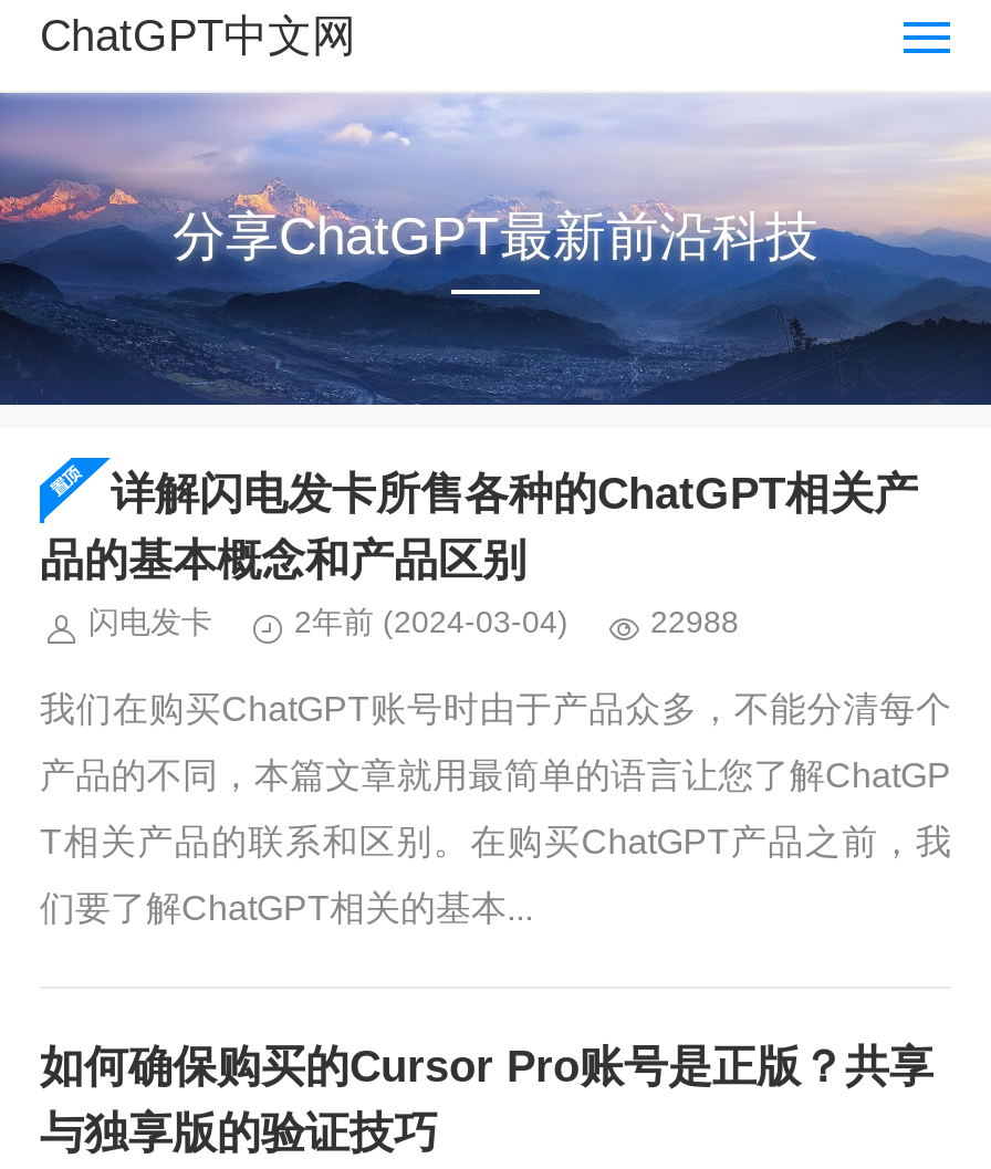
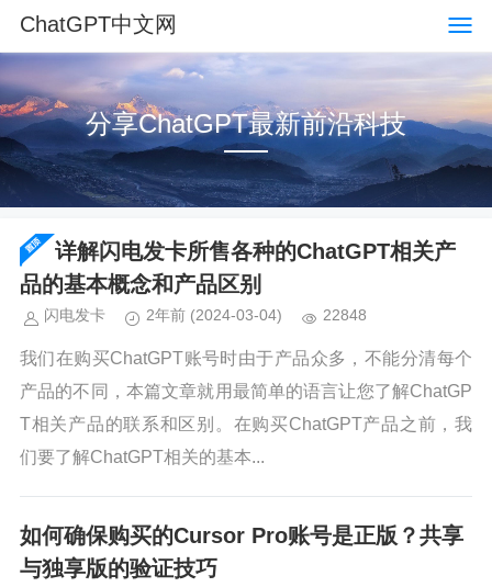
[650,604,739,639] 22988 -> [323,306,367,324] 22848

